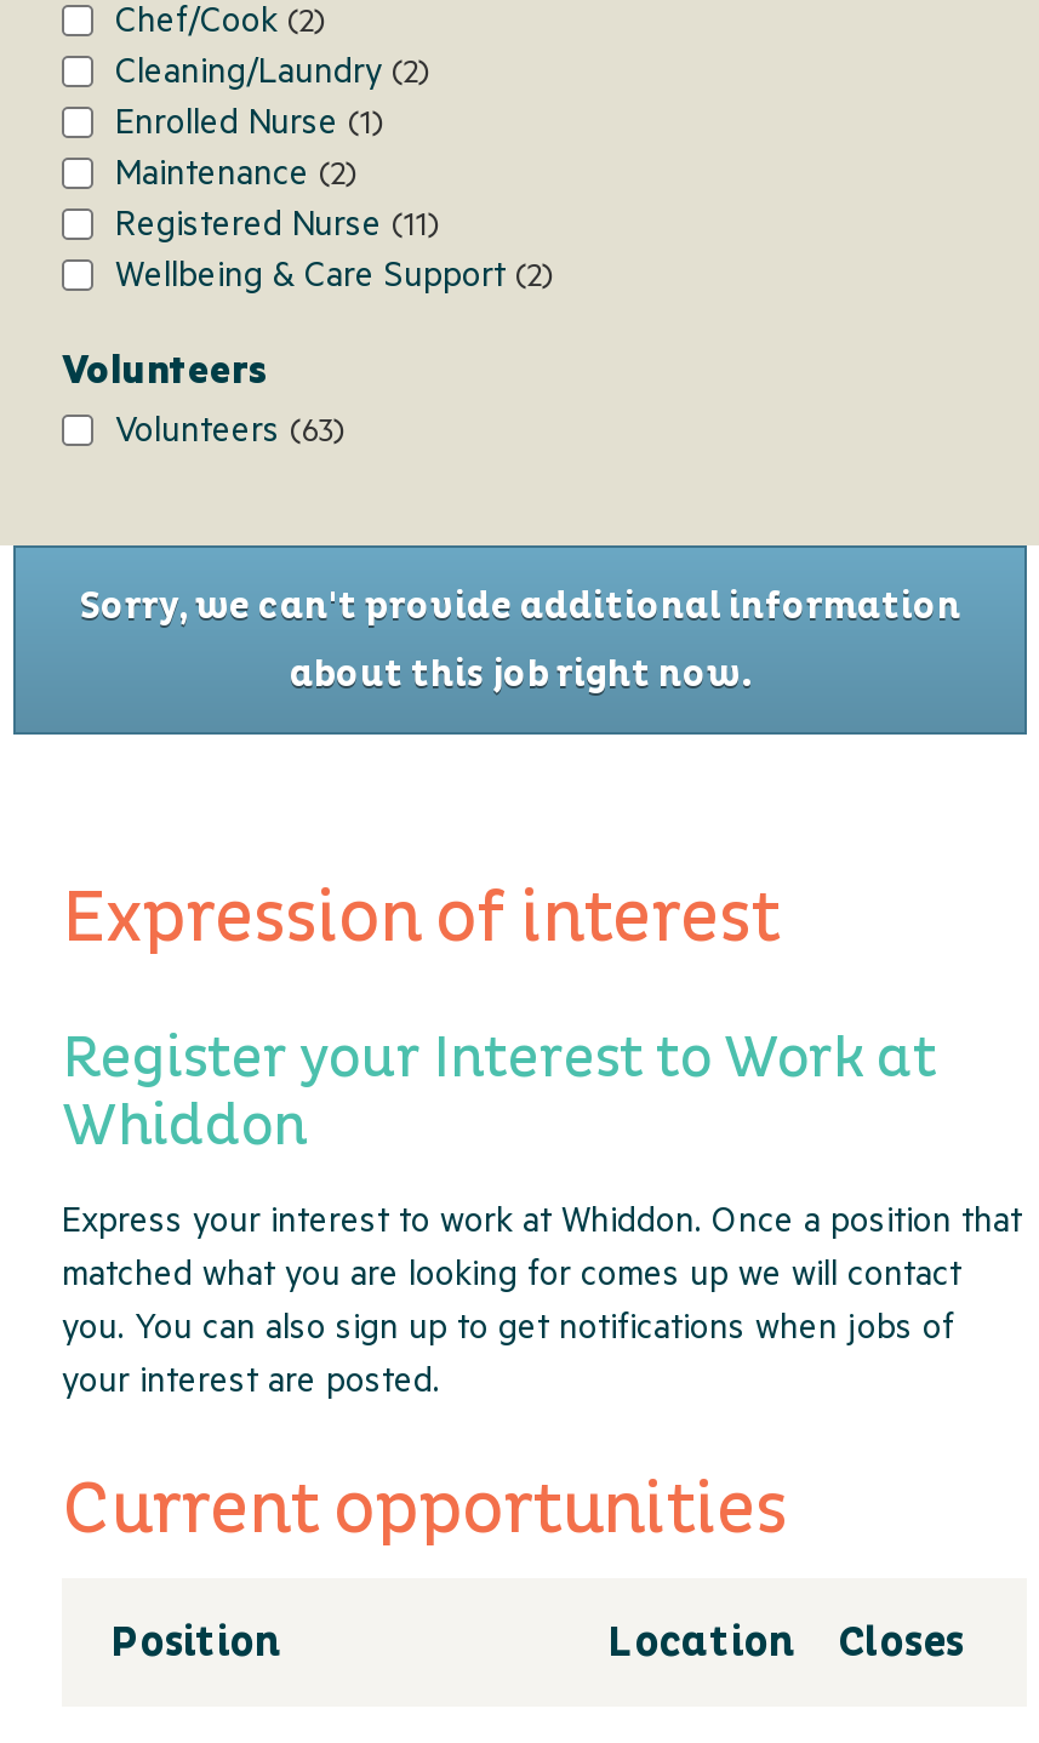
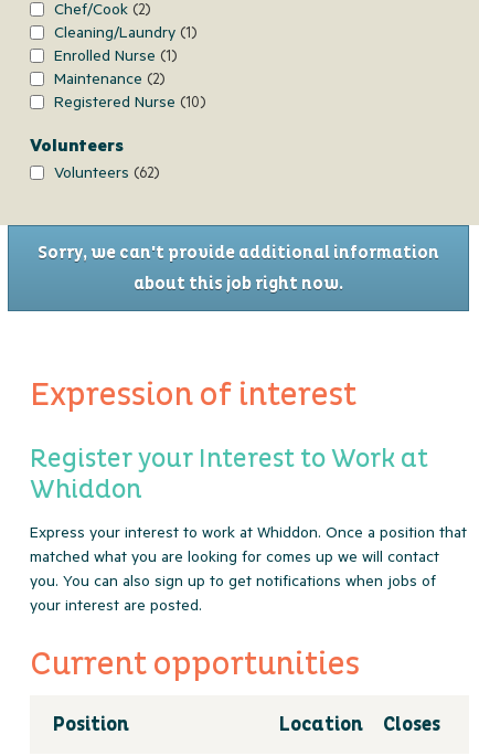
[115,58,418,97] Cleaning/Laundry 2 -> [54,26,191,44] Cleaning/Laundry 1
[115,211,542,301] Registered Nurse 11 | Wellbeing & Care Support 2 -> [54,96,200,114] Registered Nurse 10
[115,417,333,456] Volunteers 63 -> [54,167,153,184] Volunteers 62

